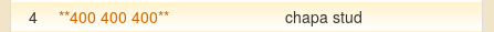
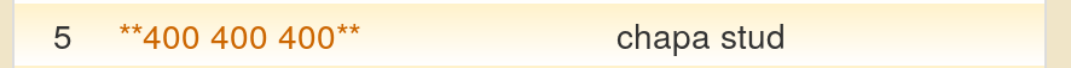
[29,6,169,28] 4 **400 400 400** -> [53,11,360,58] 5 **400 400 400**

